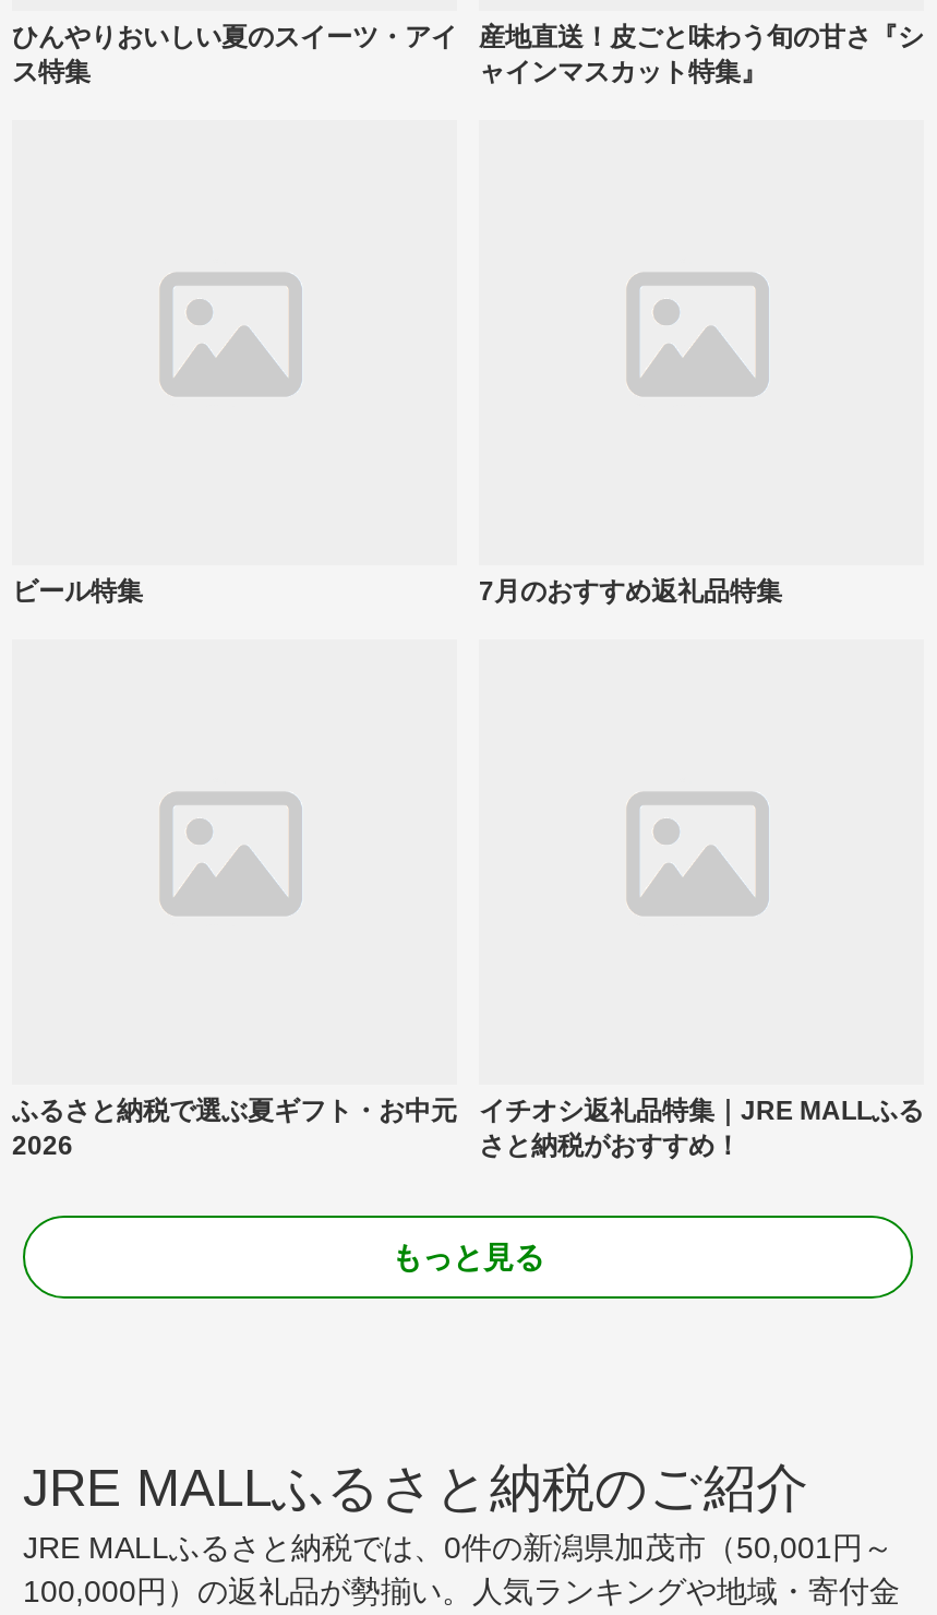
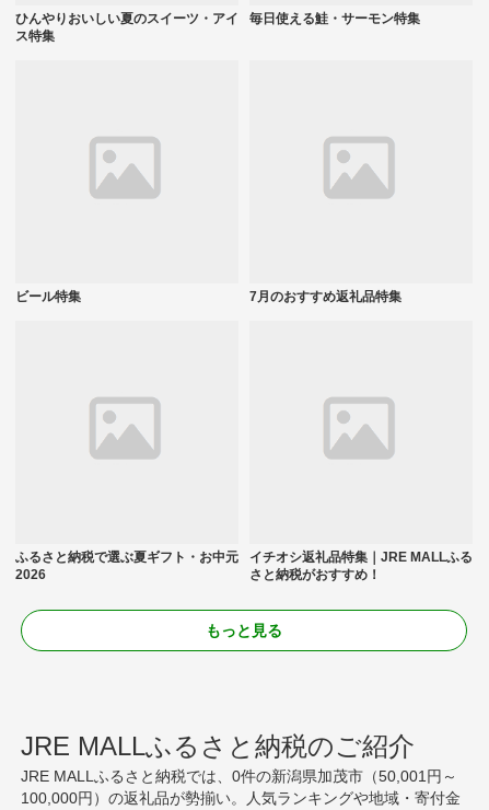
[479,21,924,86] 産地直送！皮ごと味わう旬の甘さ『シ | ャインマスカット特集』 -> [249,11,420,26] 毎日使える鮭・サーモン特集

